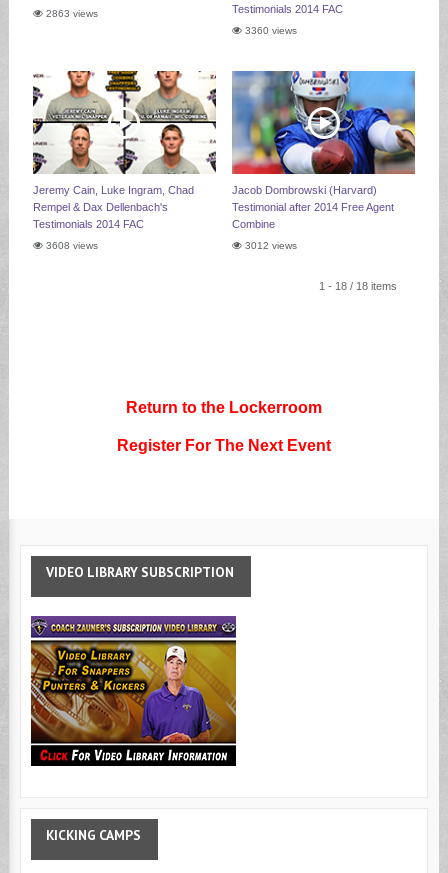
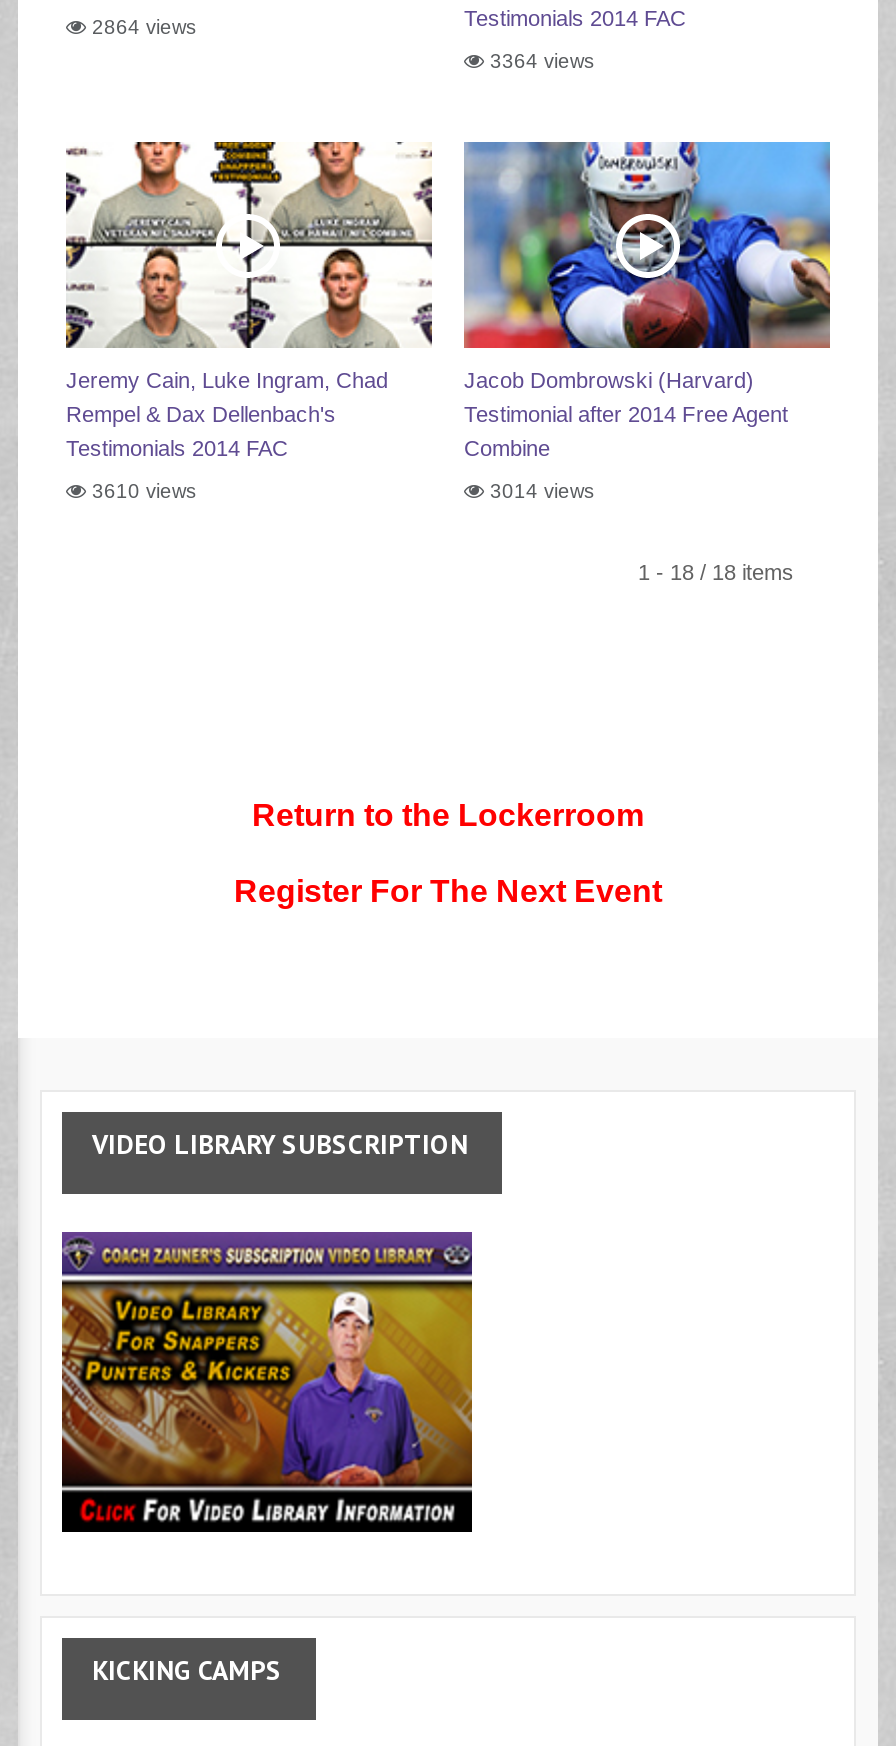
[43,8,98,19] 2863 views -> [86,17,196,39] 2864 views
[242,25,297,36] 3360 views -> [484,51,594,73] 3364 views
[43,240,98,251] 3608 views -> [86,481,196,503] 3610 views
[242,240,297,251] 3012 views -> [484,481,594,503] 3014 views

